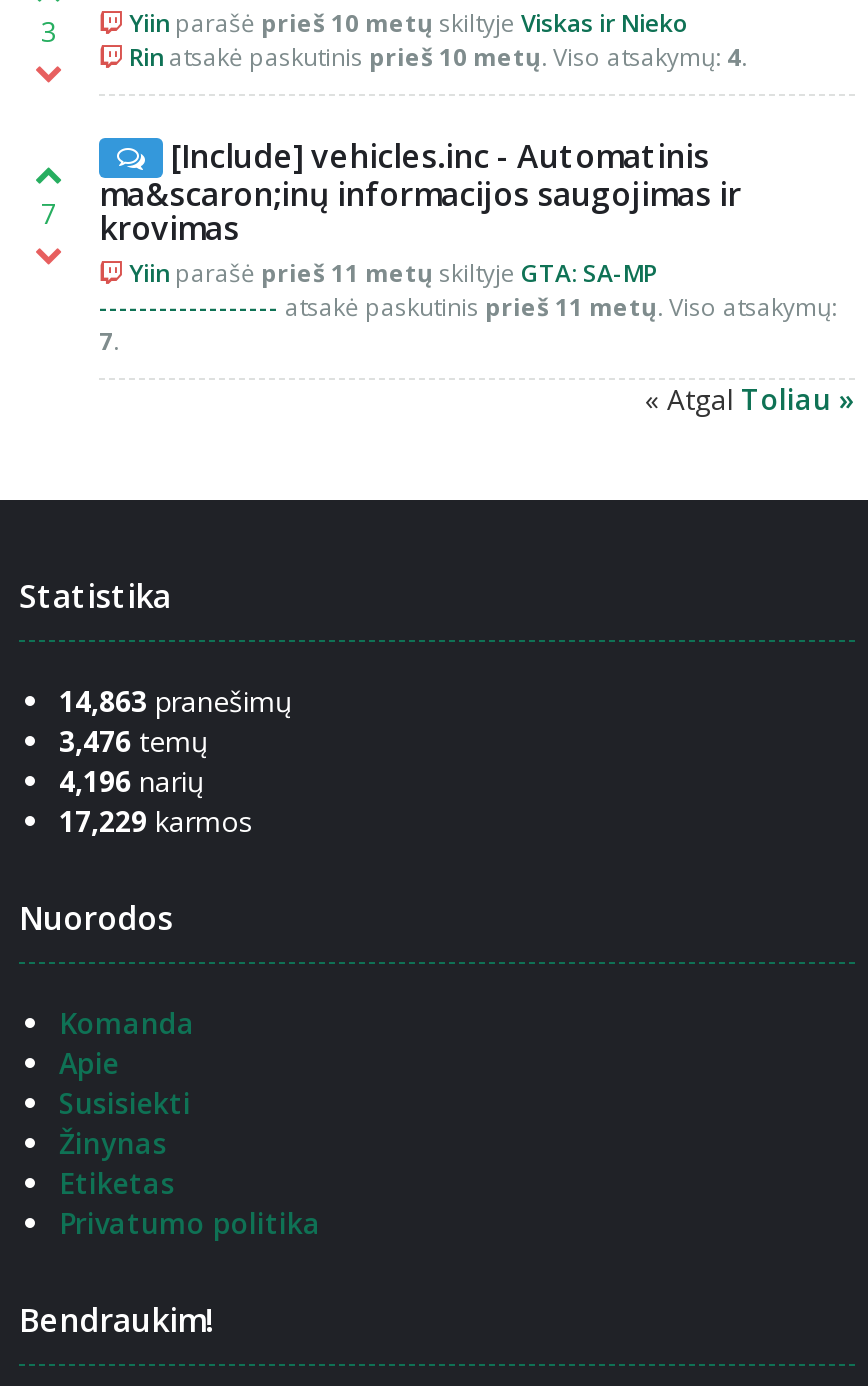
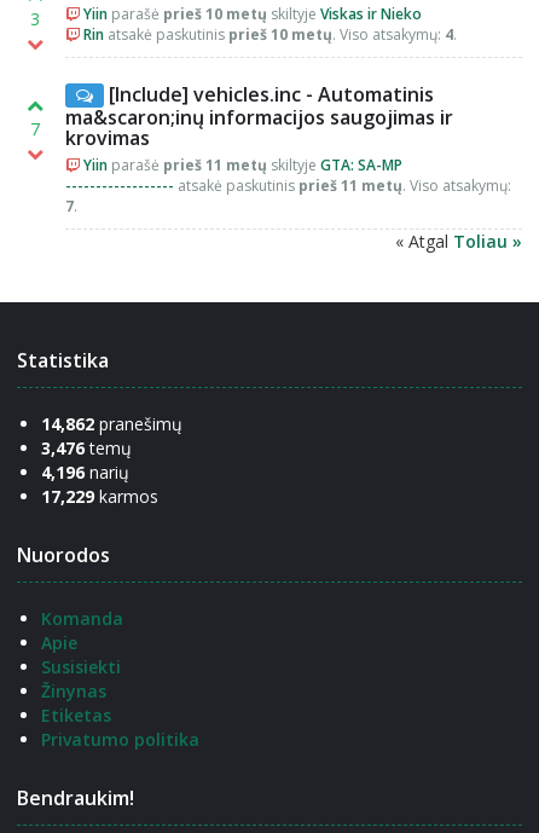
[59,682,293,720] 14,863 pranešimų -> [41,412,182,435] 14,862 pranešimų

